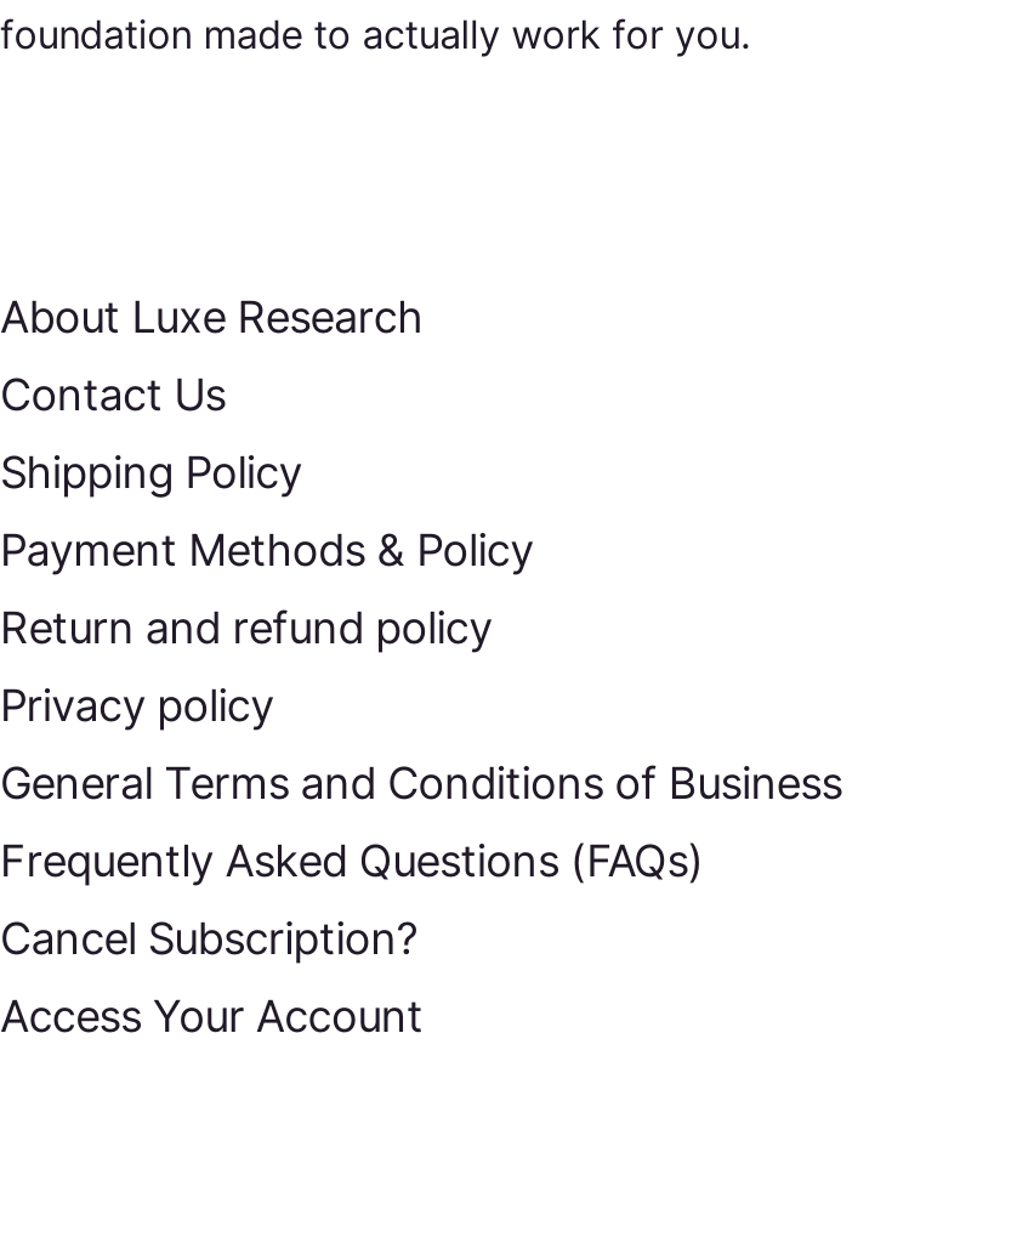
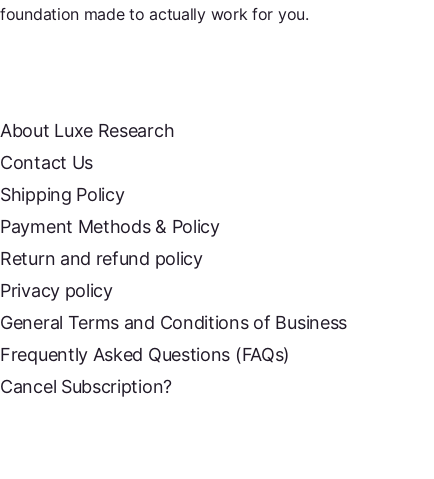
[0,991,423,1041] Access Your Account -> none

